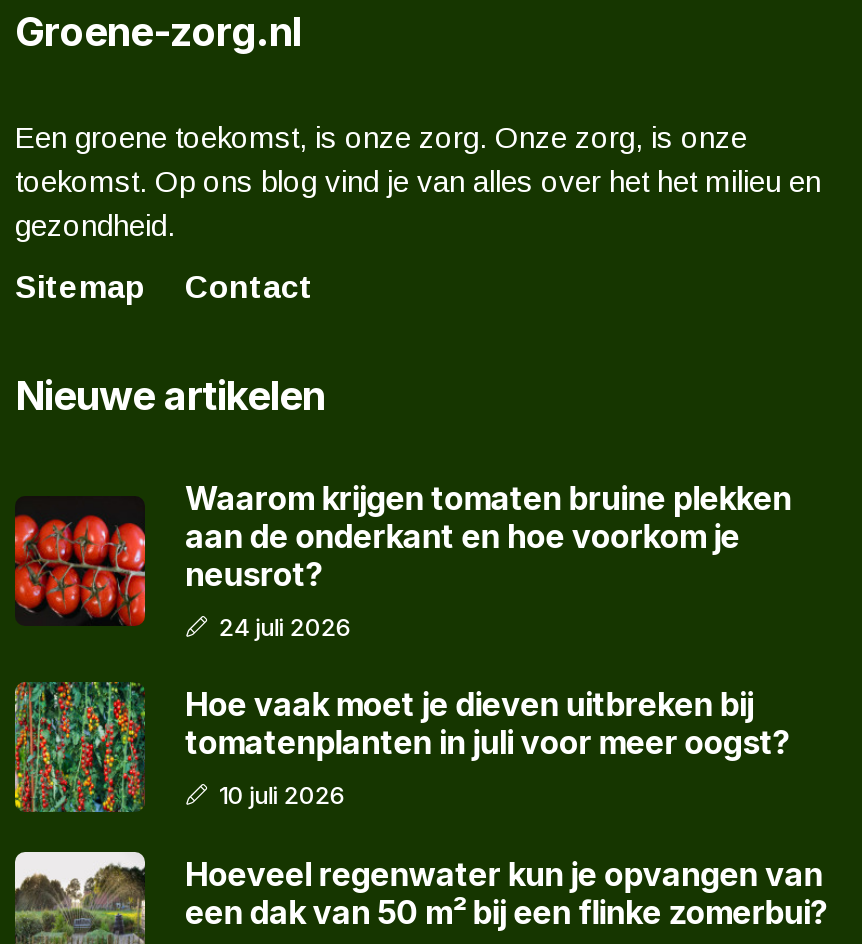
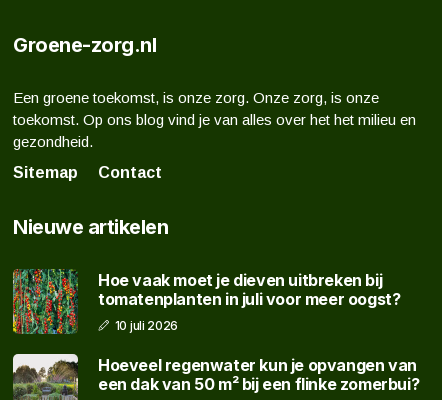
[13,479,791,643] [image] | Waarom krijgen tomaten bruine plekken | aan de onderkant en hoe voorkom je | neusrot? | 24 juli 2026 -> none

